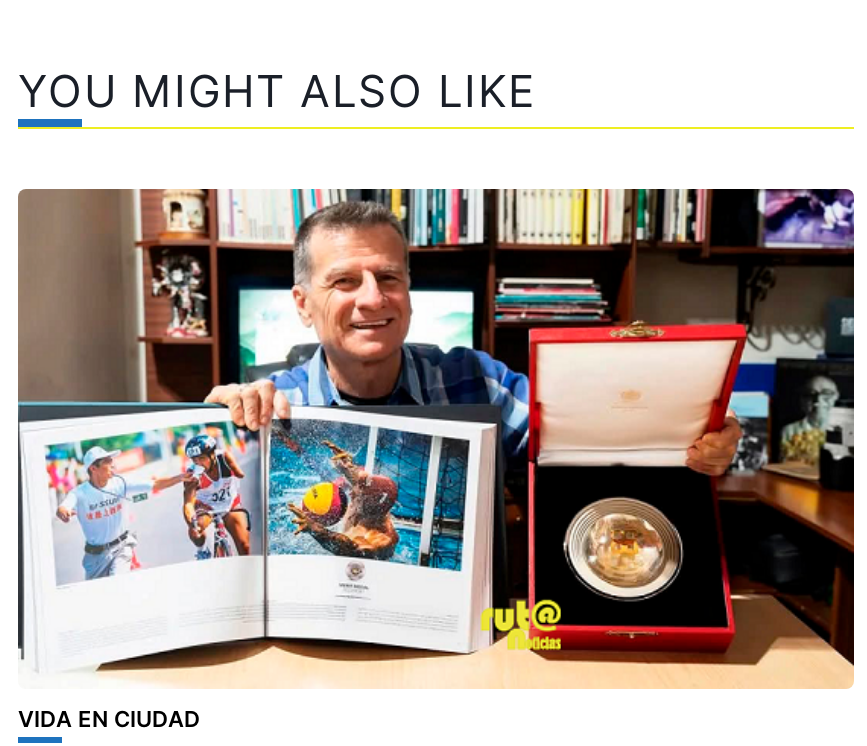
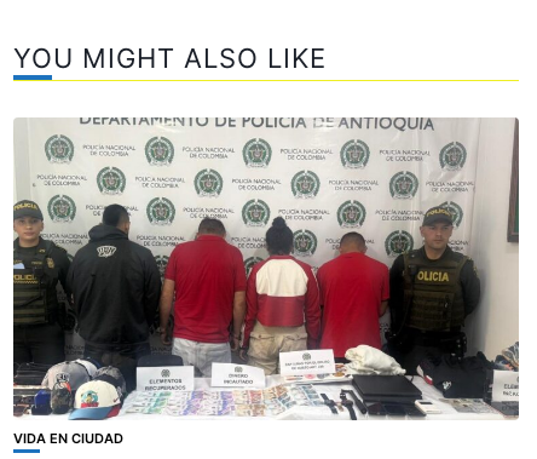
[18,188,856,690] [image] -> [12,116,520,421] [image]

